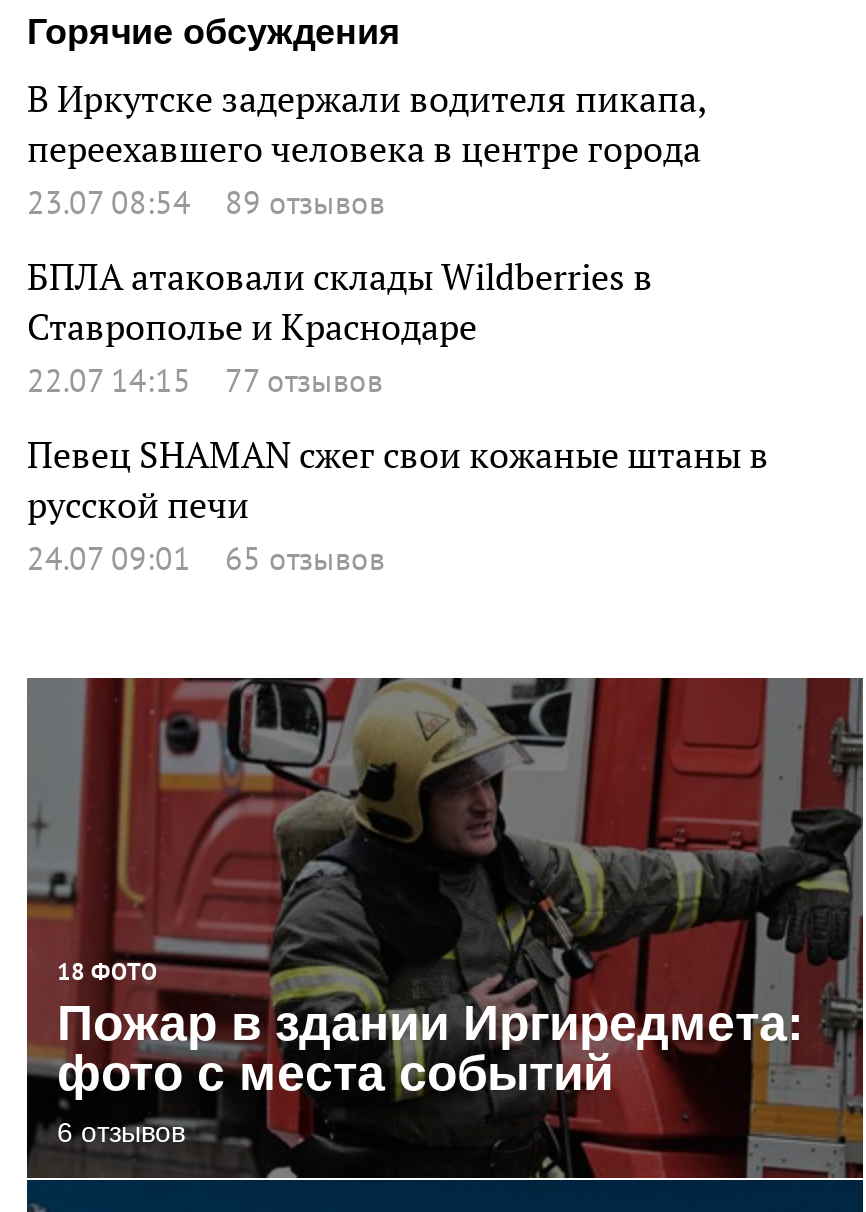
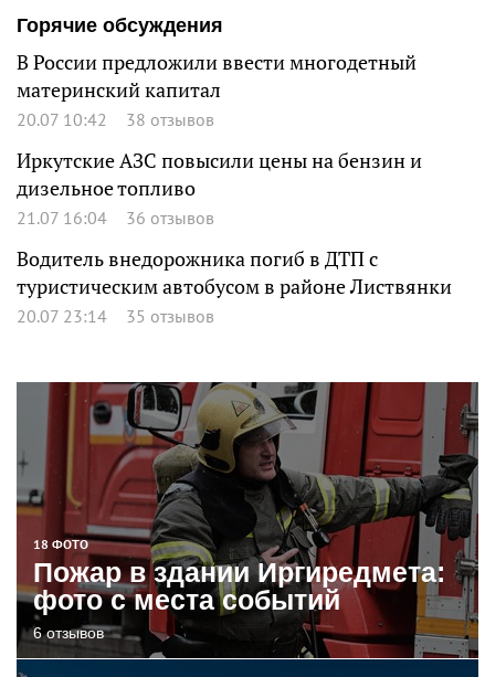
[27,75,705,221] В Иркутске задержали водителя пикапа, | переехавшего человека в центре города | 23.07 08:54 | 89 отзывов -> [17,49,417,130] В России предложили ввести многодетный | материнский капитал | 20.07 10:42 | 38 отзывов
[27,253,653,399] БПЛА атаковали склады Wildberries в | Ставрополье и Краснодаре | 22.07 14:15 | 77 отзывов -> [17,148,422,228] Иркутские АЗС повысили цены на бензин и | дизельное топливо | 21.07 16:04 | 36 отзывов
[27,431,769,577] Певец SHAMAN сжег свои кожаные штаны в | русской печи | 24.07 09:01 | 65 отзывов -> [17,246,452,326] Водитель внедорожника погиб в ДТП с | туристическим автобусом в районе Листвянки | 20.07 23:14 | 35 отзывов

